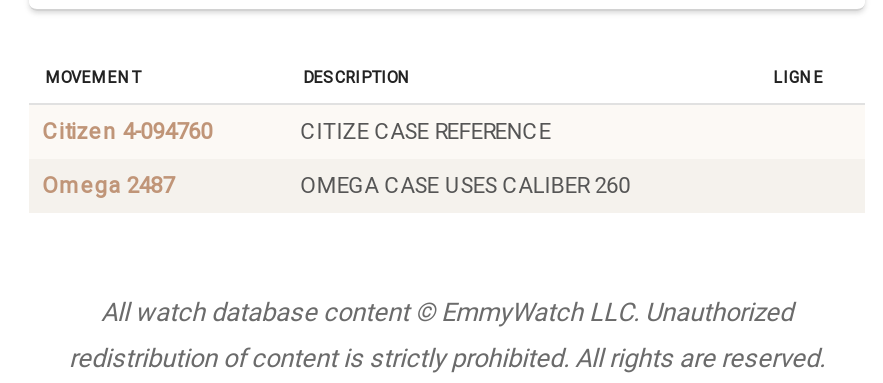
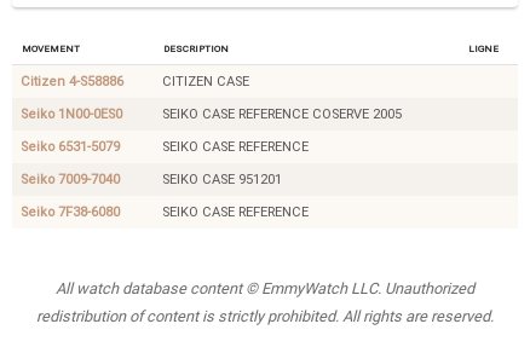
[42,119,630,199] Citizen 4-094760 | CITIZE CASE REFERENCE | Omega 2487 | OMEGA CASE USES CALIBER 260 -> [20,74,401,220] Citizen 4-S58886 | CITIZEN CASE | Seiko 1N00-0ES0 | SEIKO CASE REFERENCE COSERVE 2005 | Seiko 6531-5079 | SEIKO CASE REFERENCE | Seiko 7009-7040 | SEIKO CASE 951201 | Seiko 7F38-6080 | SEIKO CASE REFERENCE

